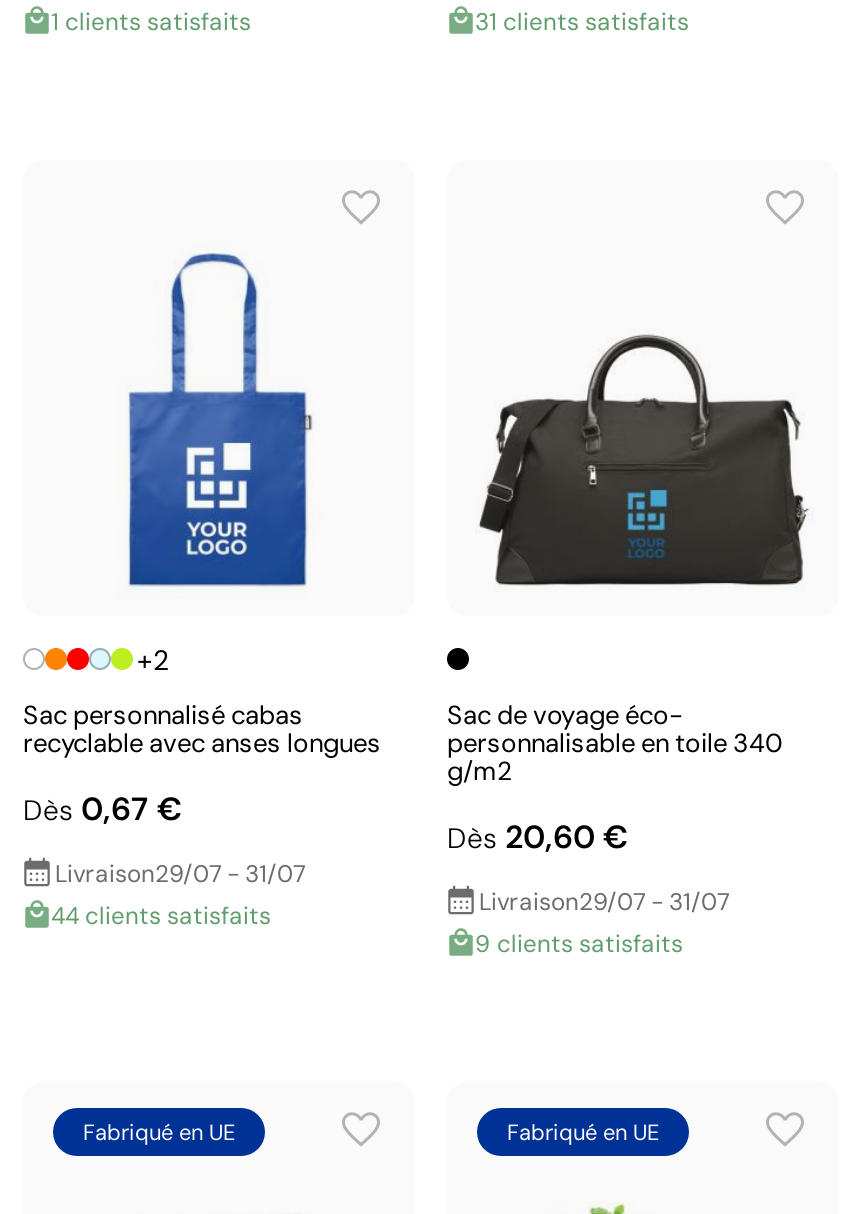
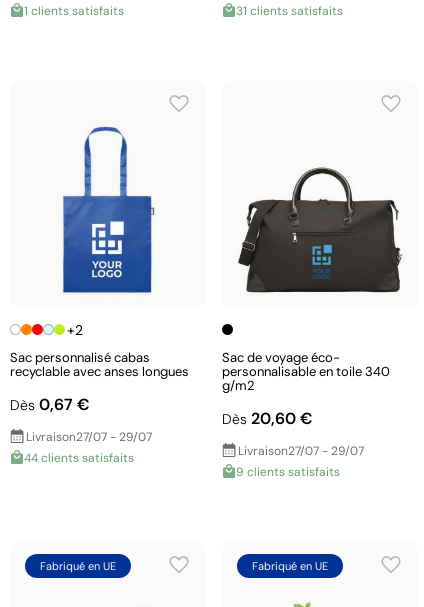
[55,858,305,890] Livraison29/07 - 31/07 -> [26,429,152,445] Livraison27/07 - 29/07
[479,886,729,918] Livraison29/07 - 31/07 -> [238,443,364,459] Livraison27/07 - 29/07

